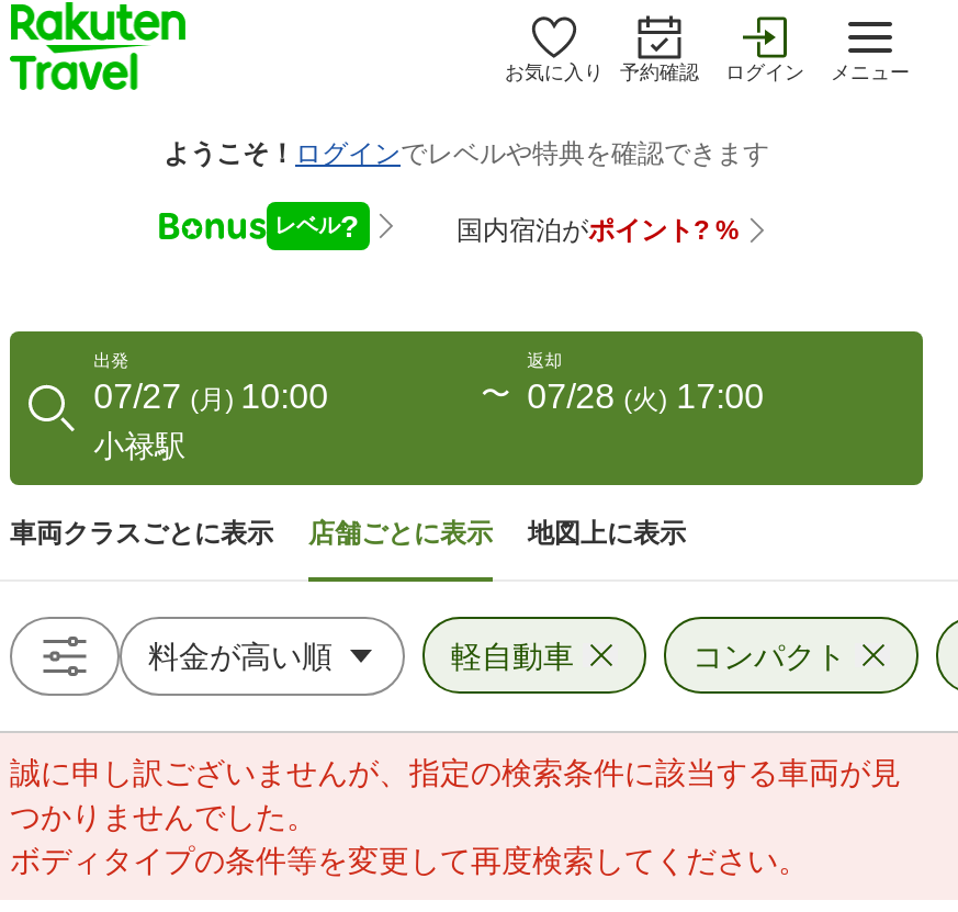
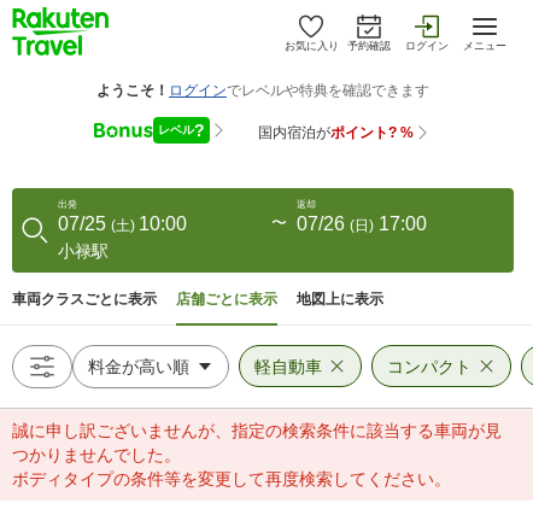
[94,378,329,415] 07/27 (月) 10:00 -> [58,213,187,234] 07/25 (土) 10:00
[527,378,764,415] 07/28 (火) 17:00 -> [296,213,426,234] 07/26 (日) 17:00

